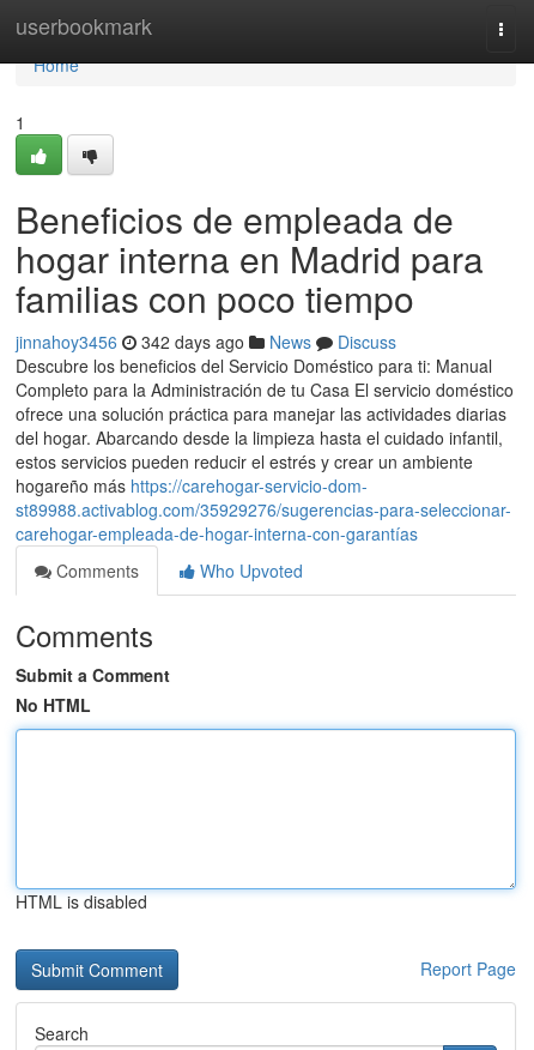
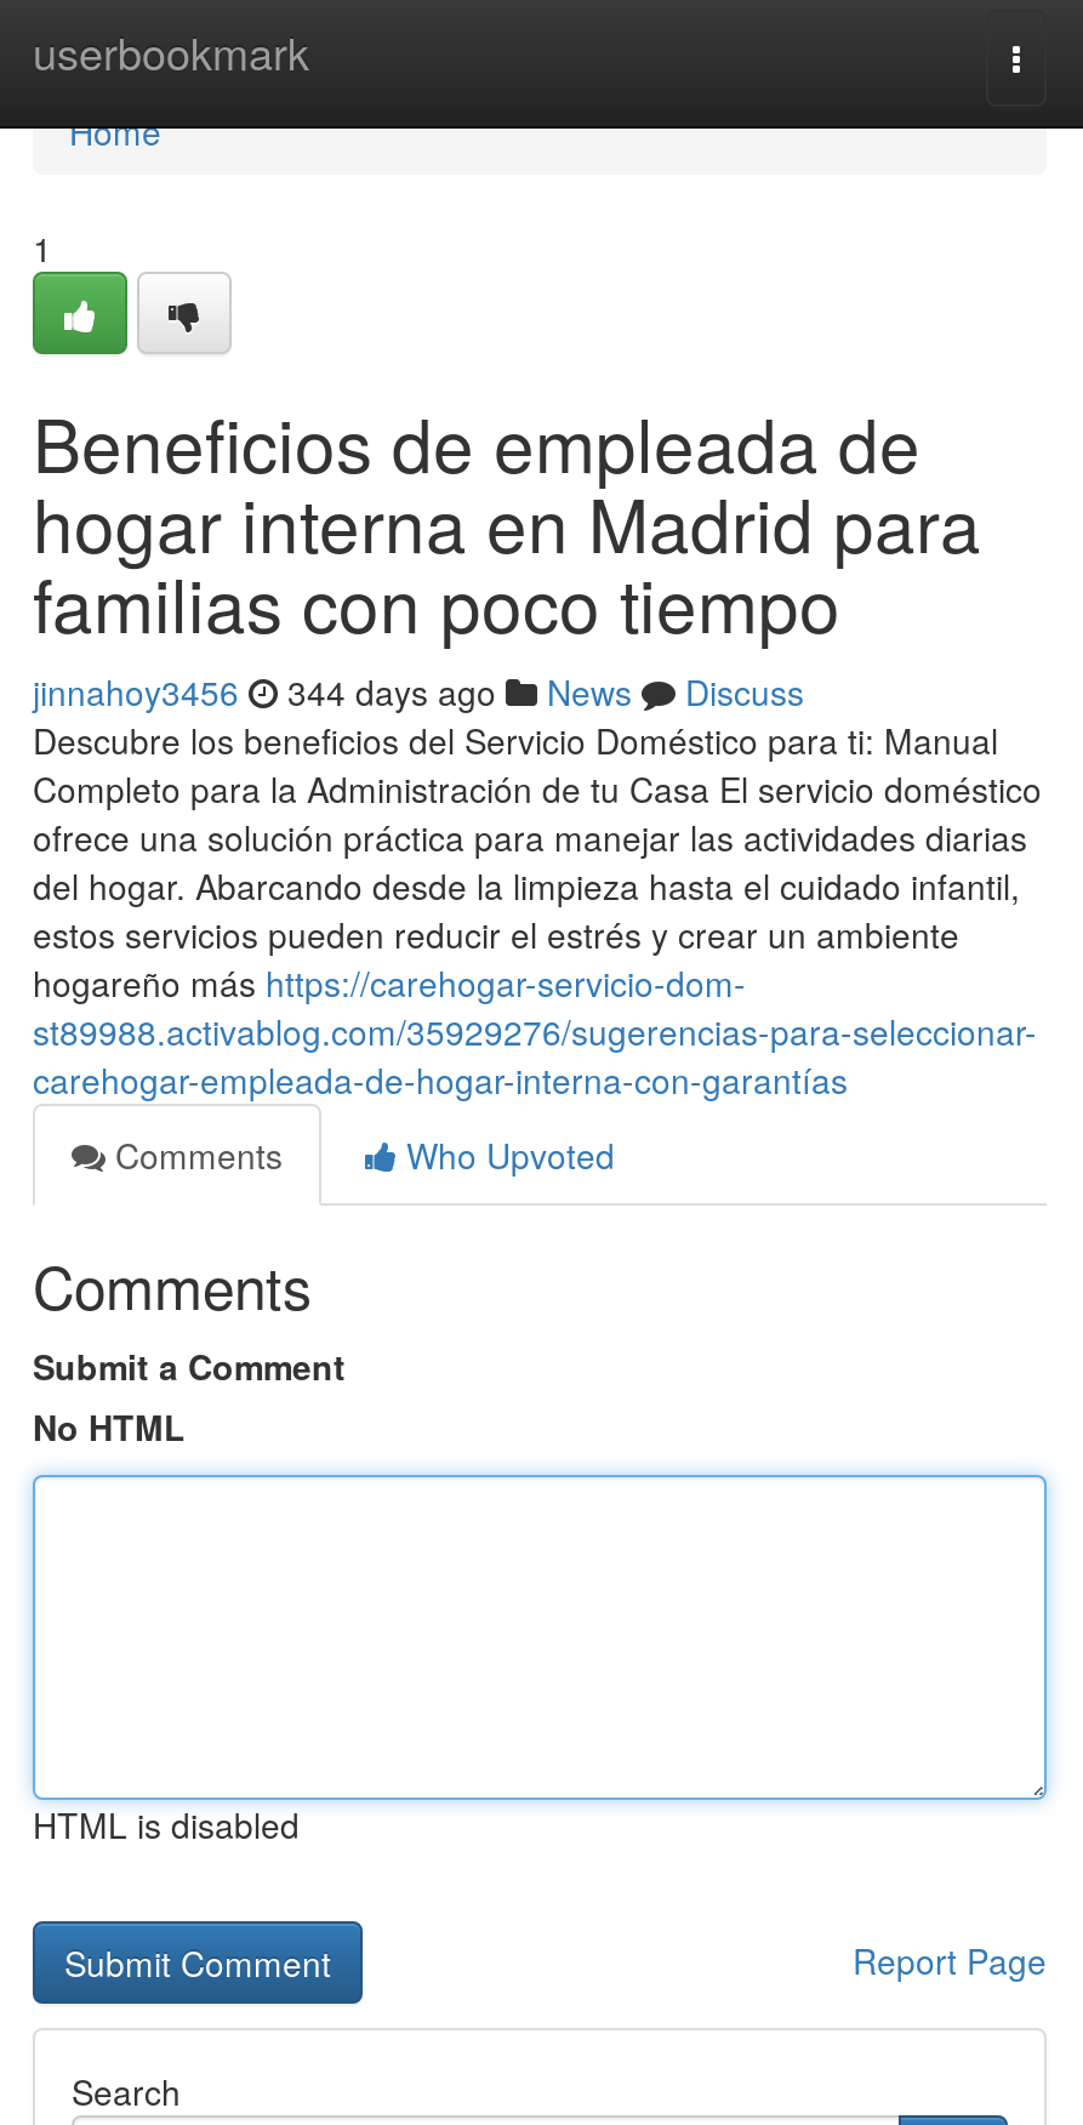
[16,330,396,354] jinnahoy3456 342 days ago News Discuss -> [33,667,804,716] jinnahoy3456 344 days ago News Discuss

